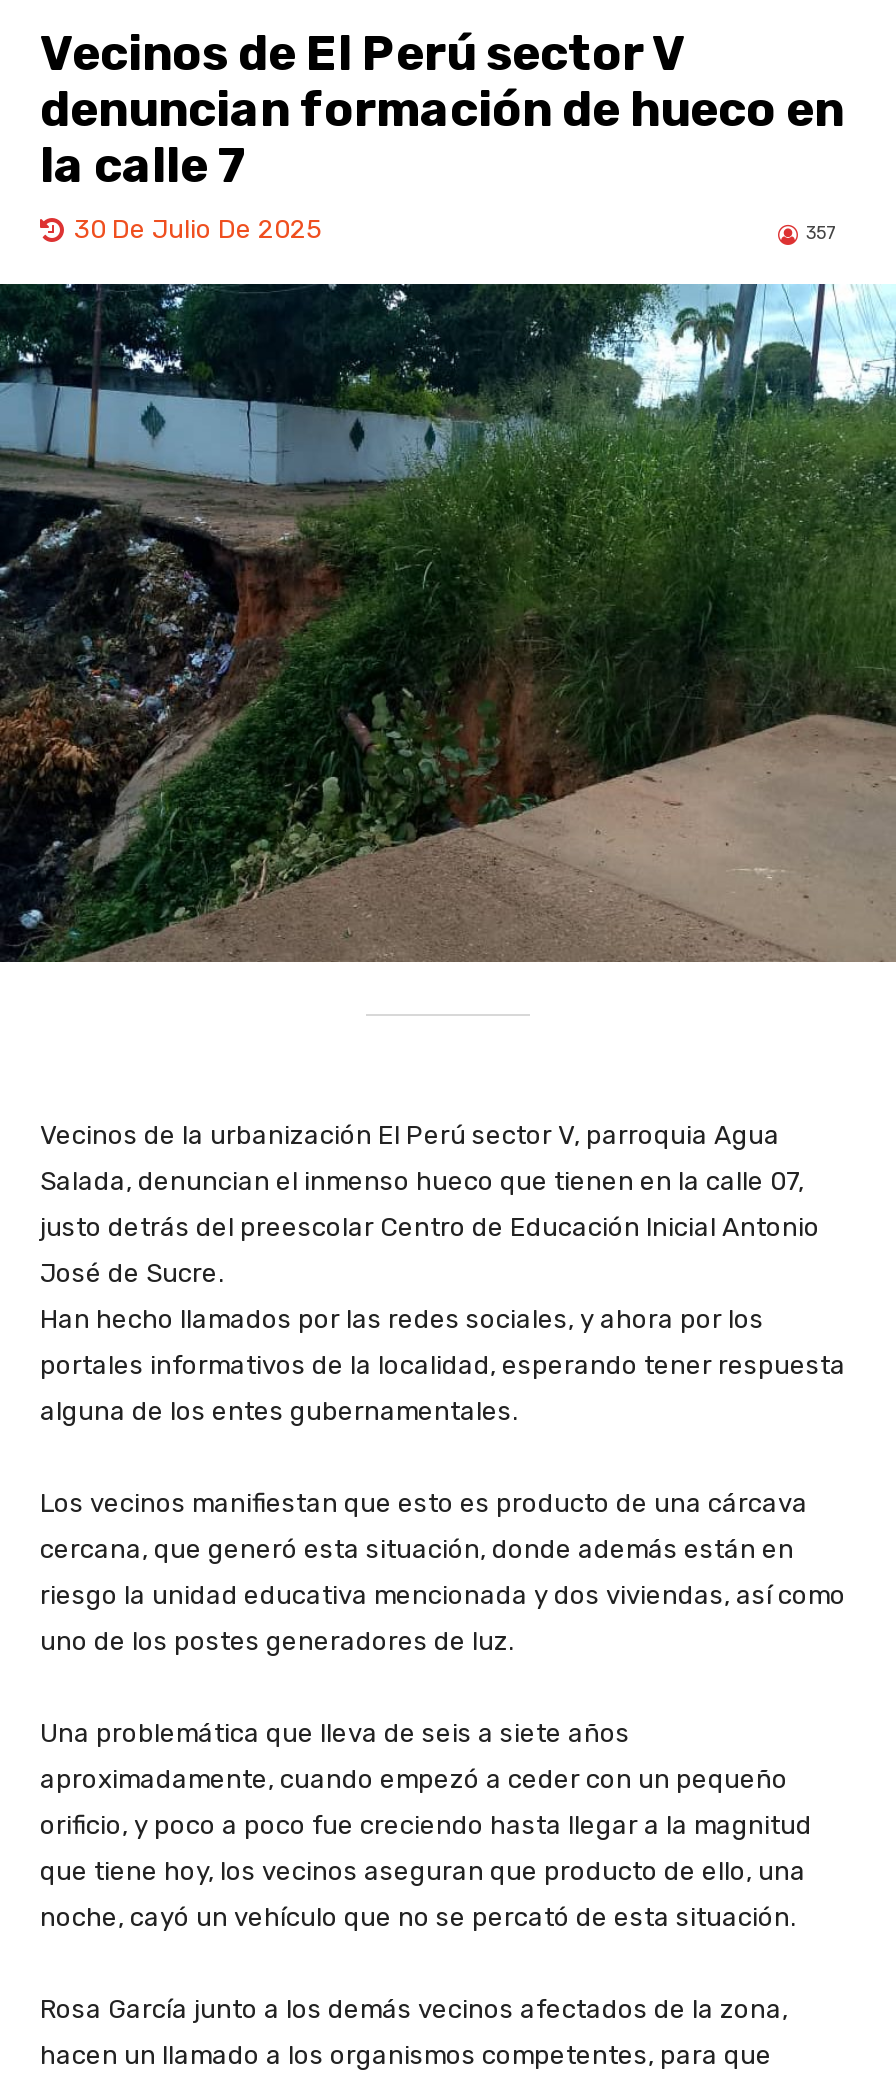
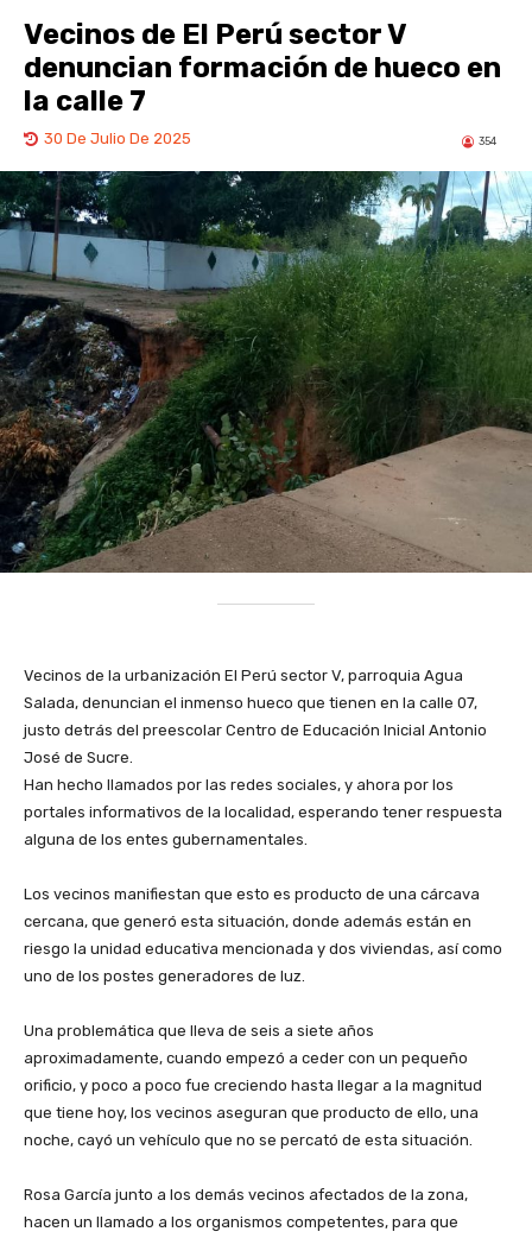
[806,224,836,244] 357 -> [479,135,496,147] 354

